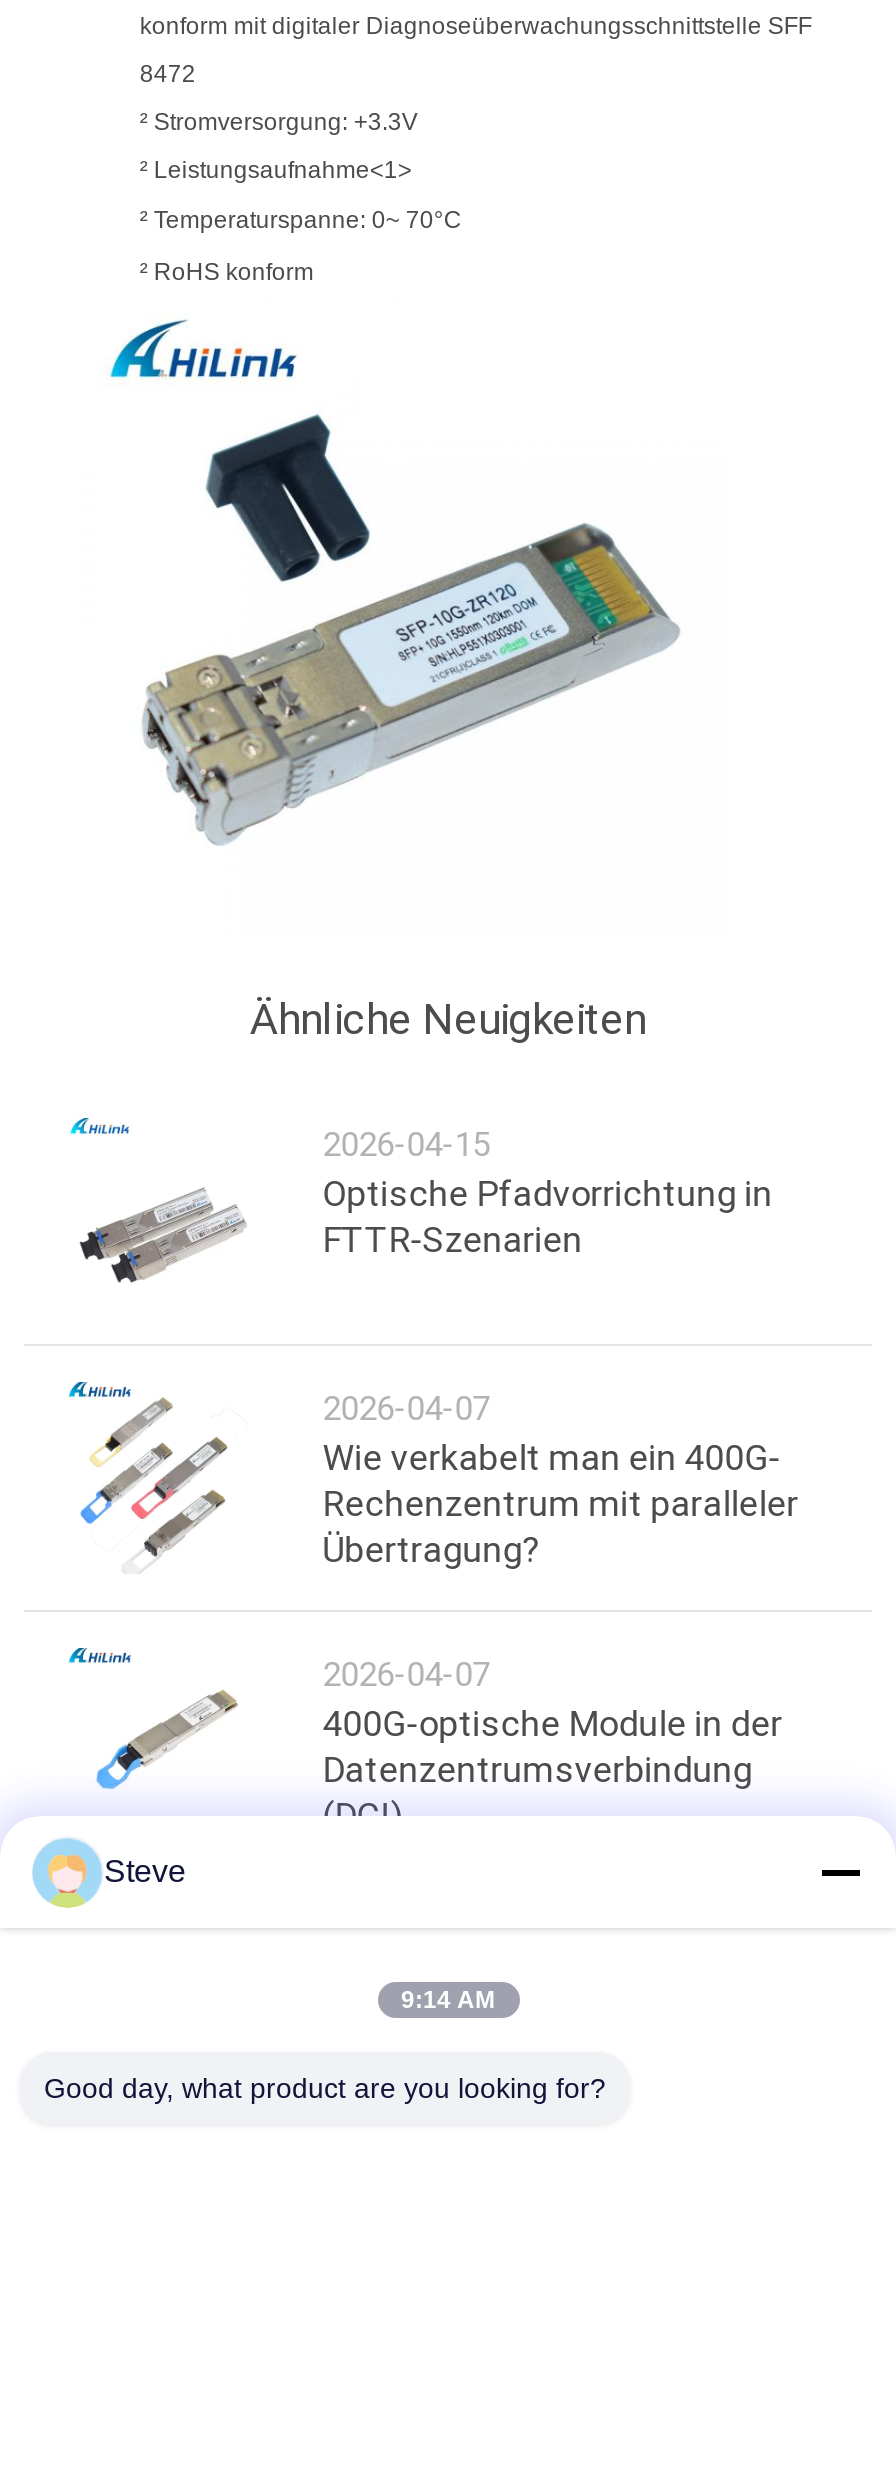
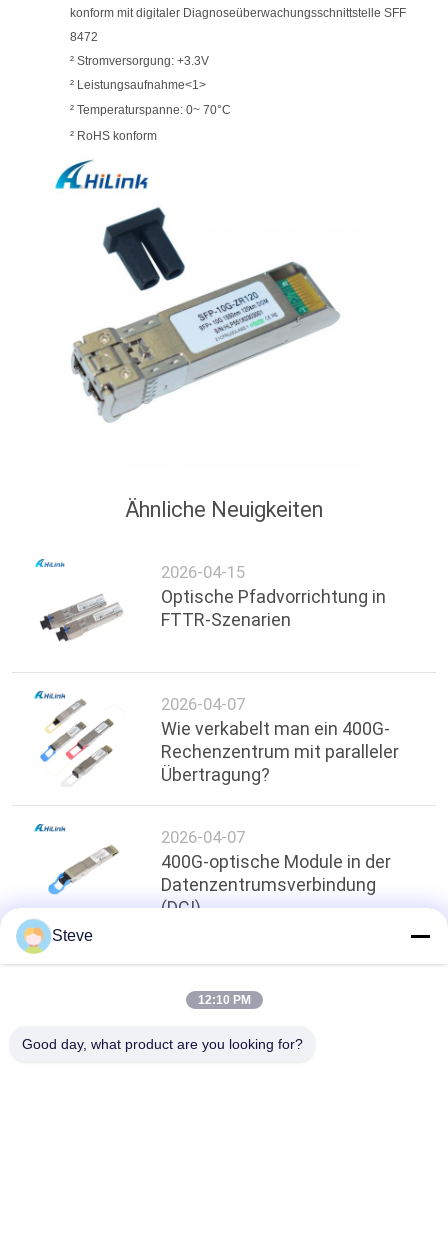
[401,1986,495,2014] 9:14 AM -> [197,993,250,1007] 12:10 PM

